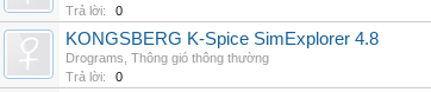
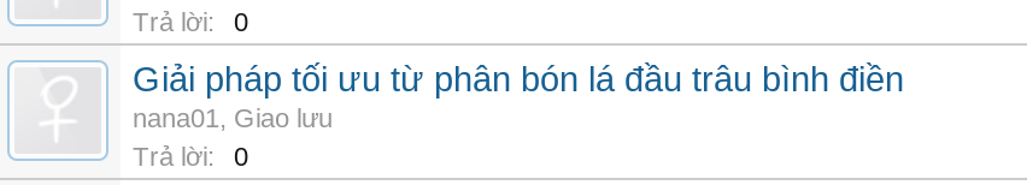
[65,29,379,65] KONGSBERG K-Spice SimExplorer 4.8 | Drograms, Thông gió thông thường -> [133,60,904,132] Giải pháp tối ưu từ phân bón lá đầu trâu bình điền | nana01, Giao lưu

